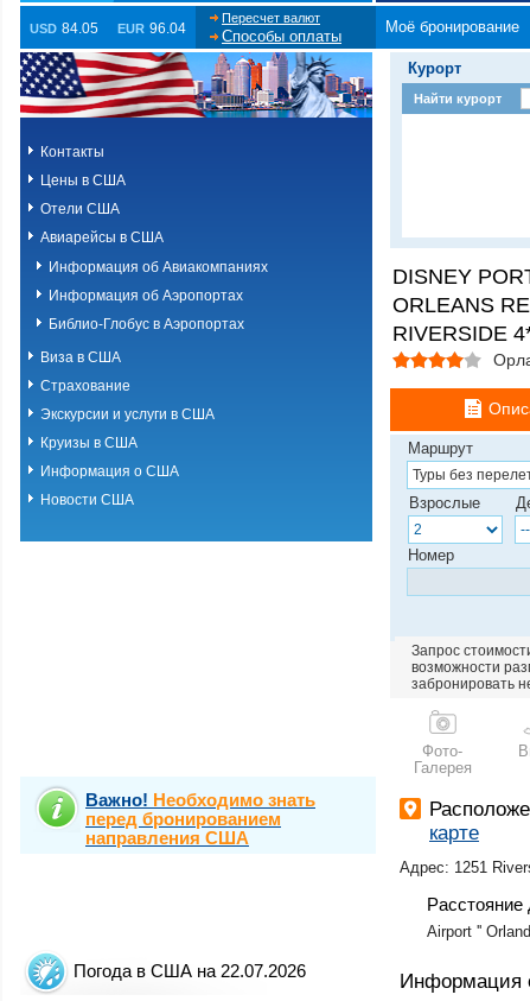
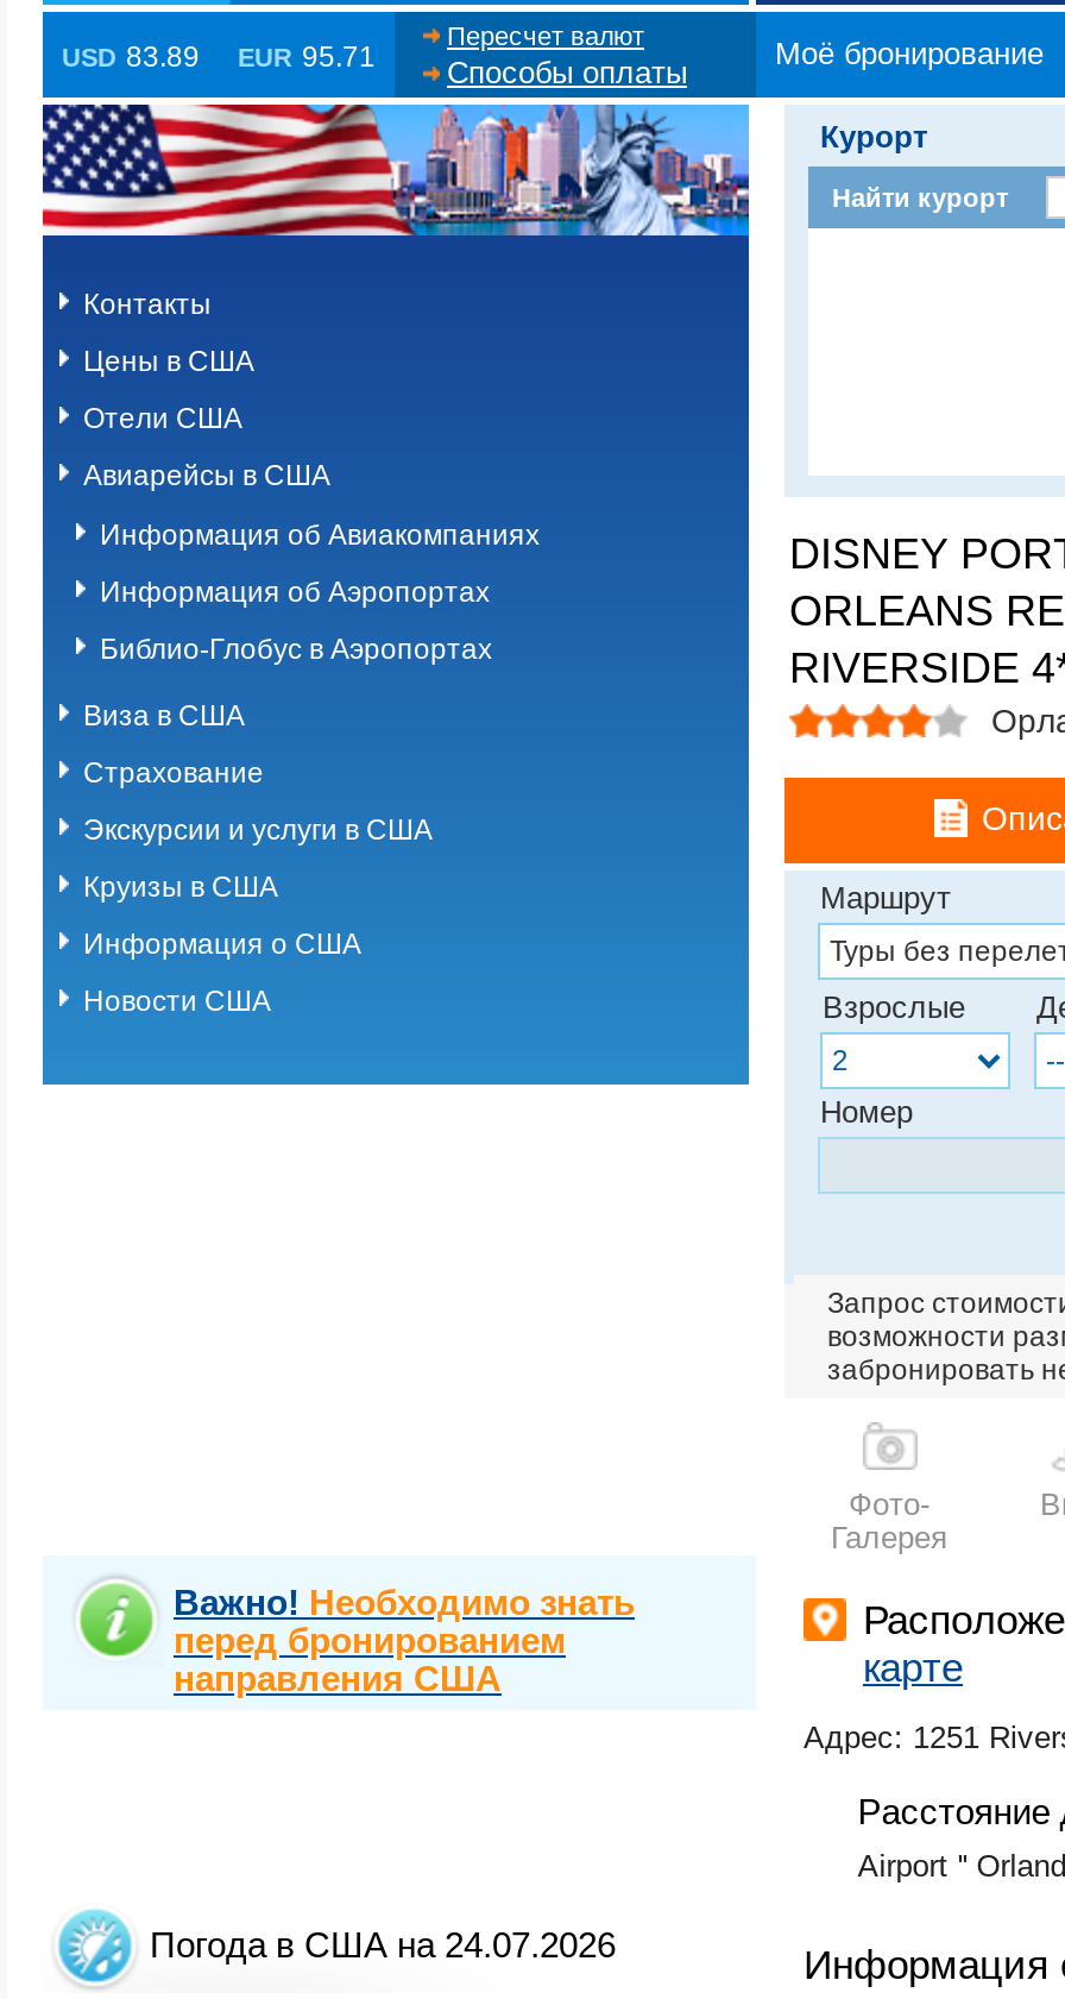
[30,20,98,37] USD 84.05 -> [62,40,200,74] USD 83.89
[117,20,186,37] EUR 96.04 -> [238,40,376,74] EUR 95.71
[74,961,306,981] Погода в США на 22.07.2026 -> [150,1924,616,1965] Погода в США на 24.07.2026

